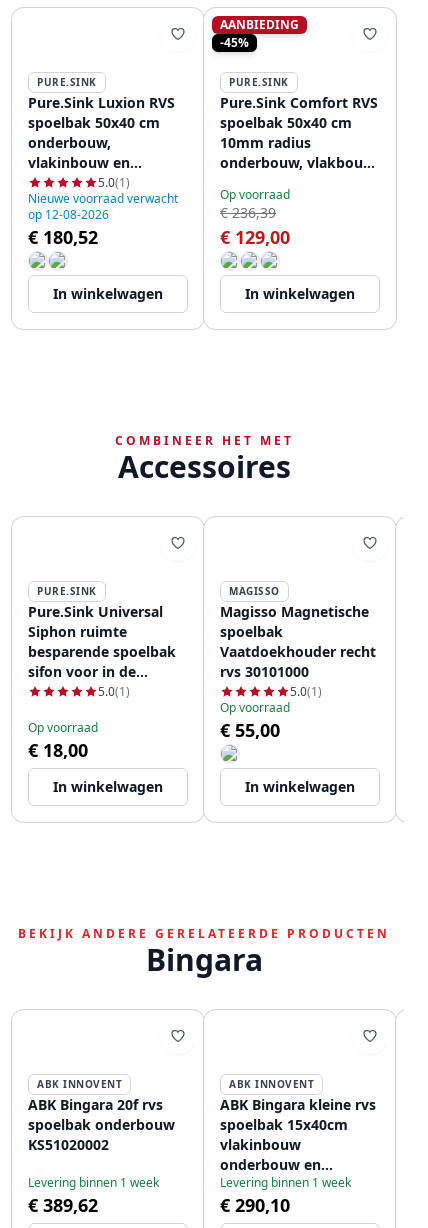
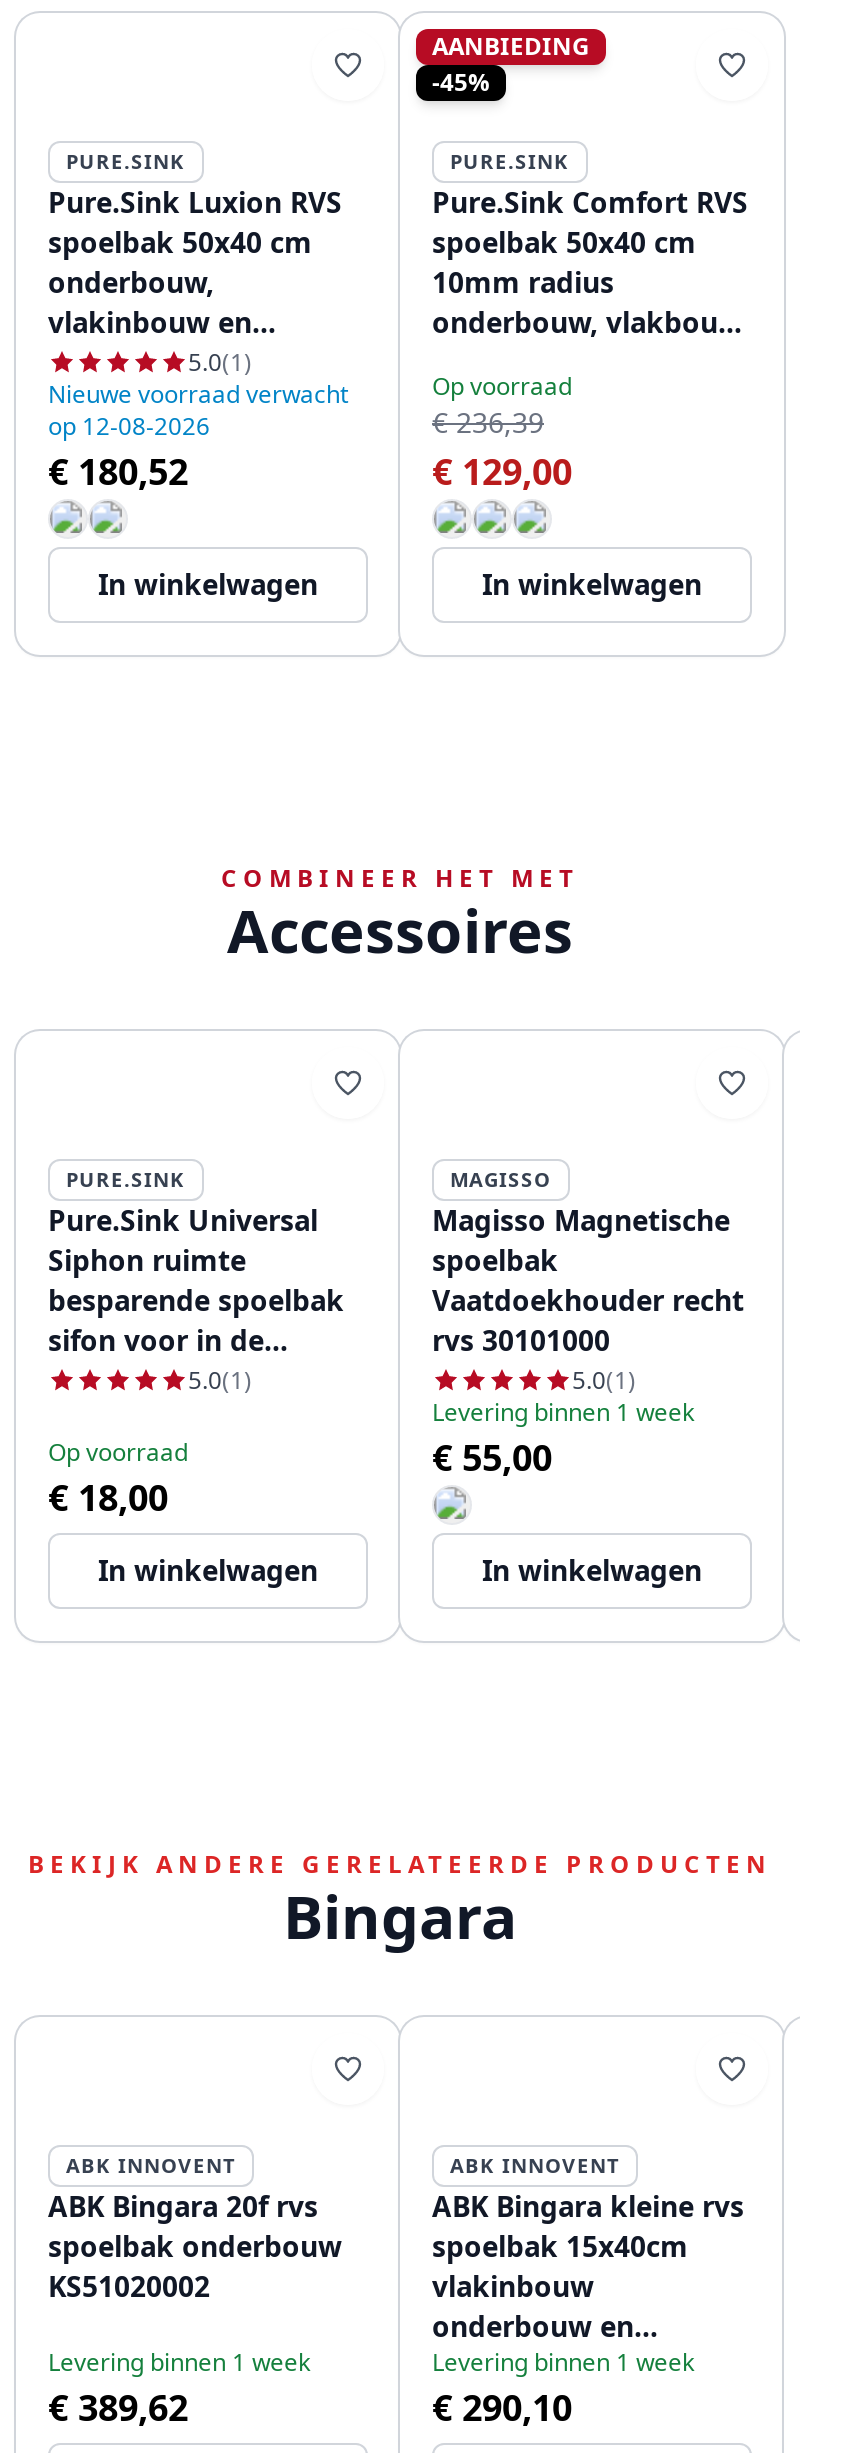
[220,699,290,716] Op voorraad -> [432,1395,694,1429] Levering binnen 1 week

